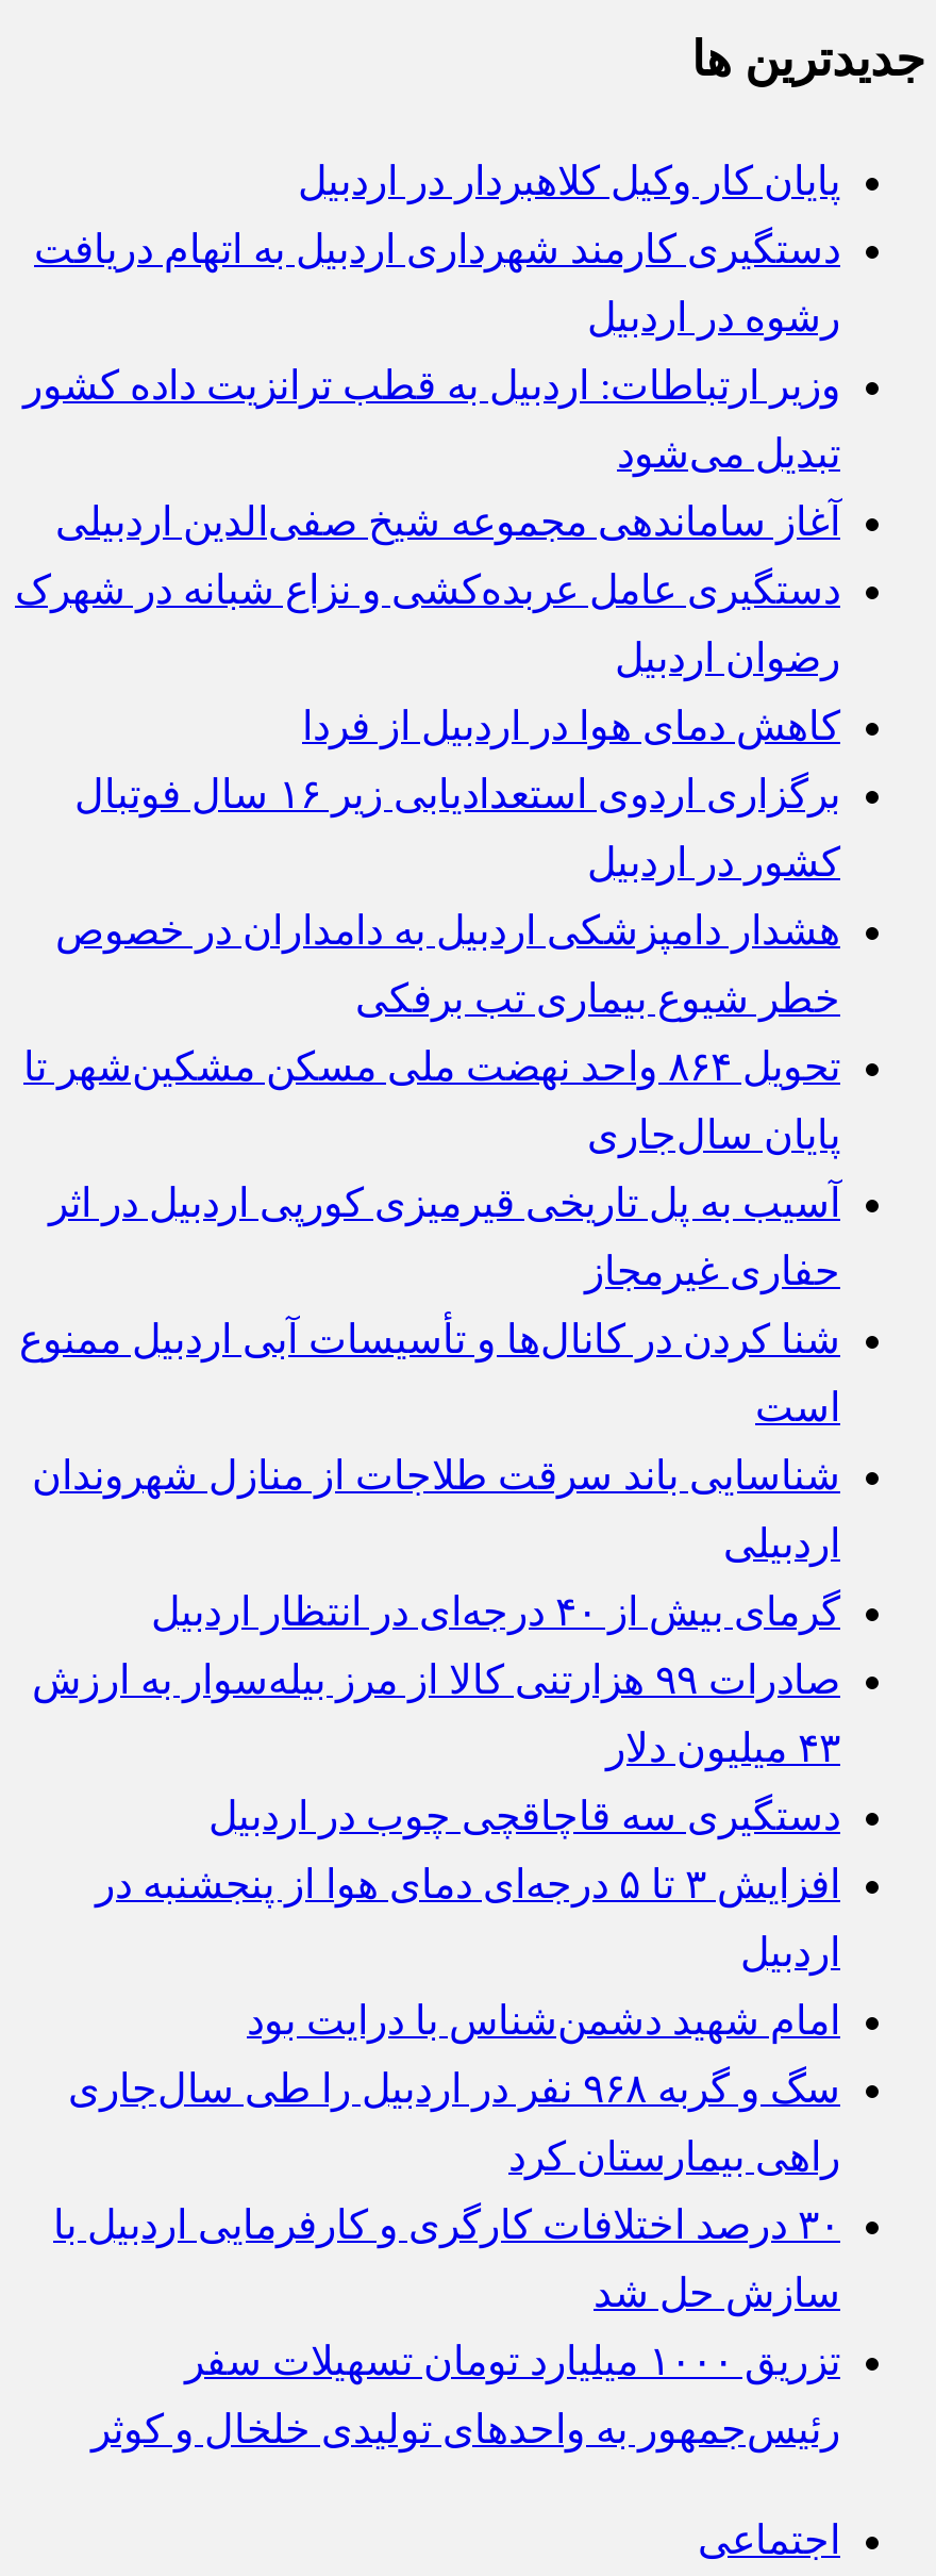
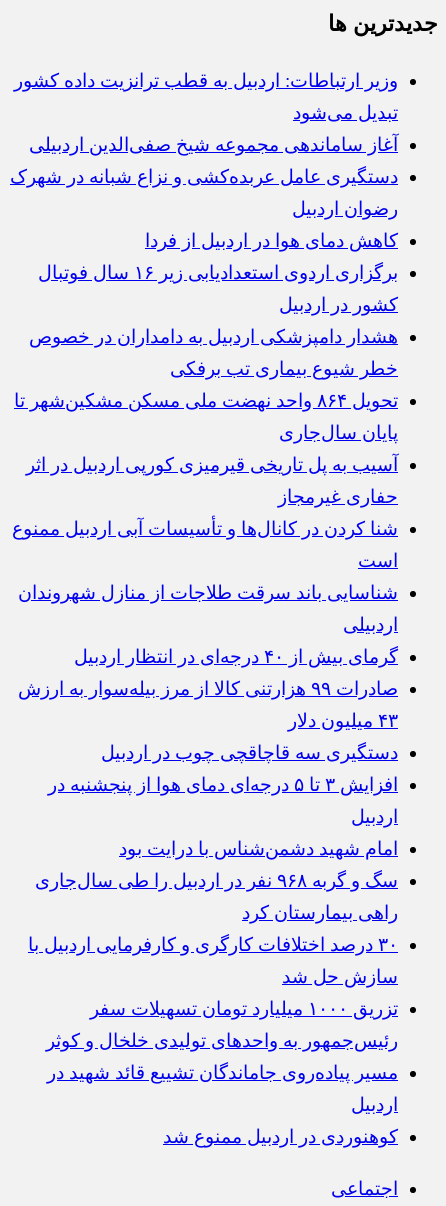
[34,159,840,340] پایان کار وکیل کلاهبردار در اردبیل | دستگیری کارمند شهرداری اردبیل به اتهام دریافت | رشوه در اردبیل -> none
moved [15,364,840,2452] -> [10,70,398,1051]: وزیر ارتباطات: اردبیل به قطب ترانزیت داده کشور | آغاز ساماندهی مجموعه شیخ صفی‌الدین اردبیلی | دستگیری عامل عربده‌کشی و نزاع شبانه در شهرک | ... | سازش حل شد | رئیس‌جمهور به واحدهای تولیدی خلخال و کوثر
none -> [47,1062,398,1147] مسیر پیاده‌روی جاماندگان تشییع قائد شهید در | اردبیل | کوهنوردی در اردبیل ممنوع شد

